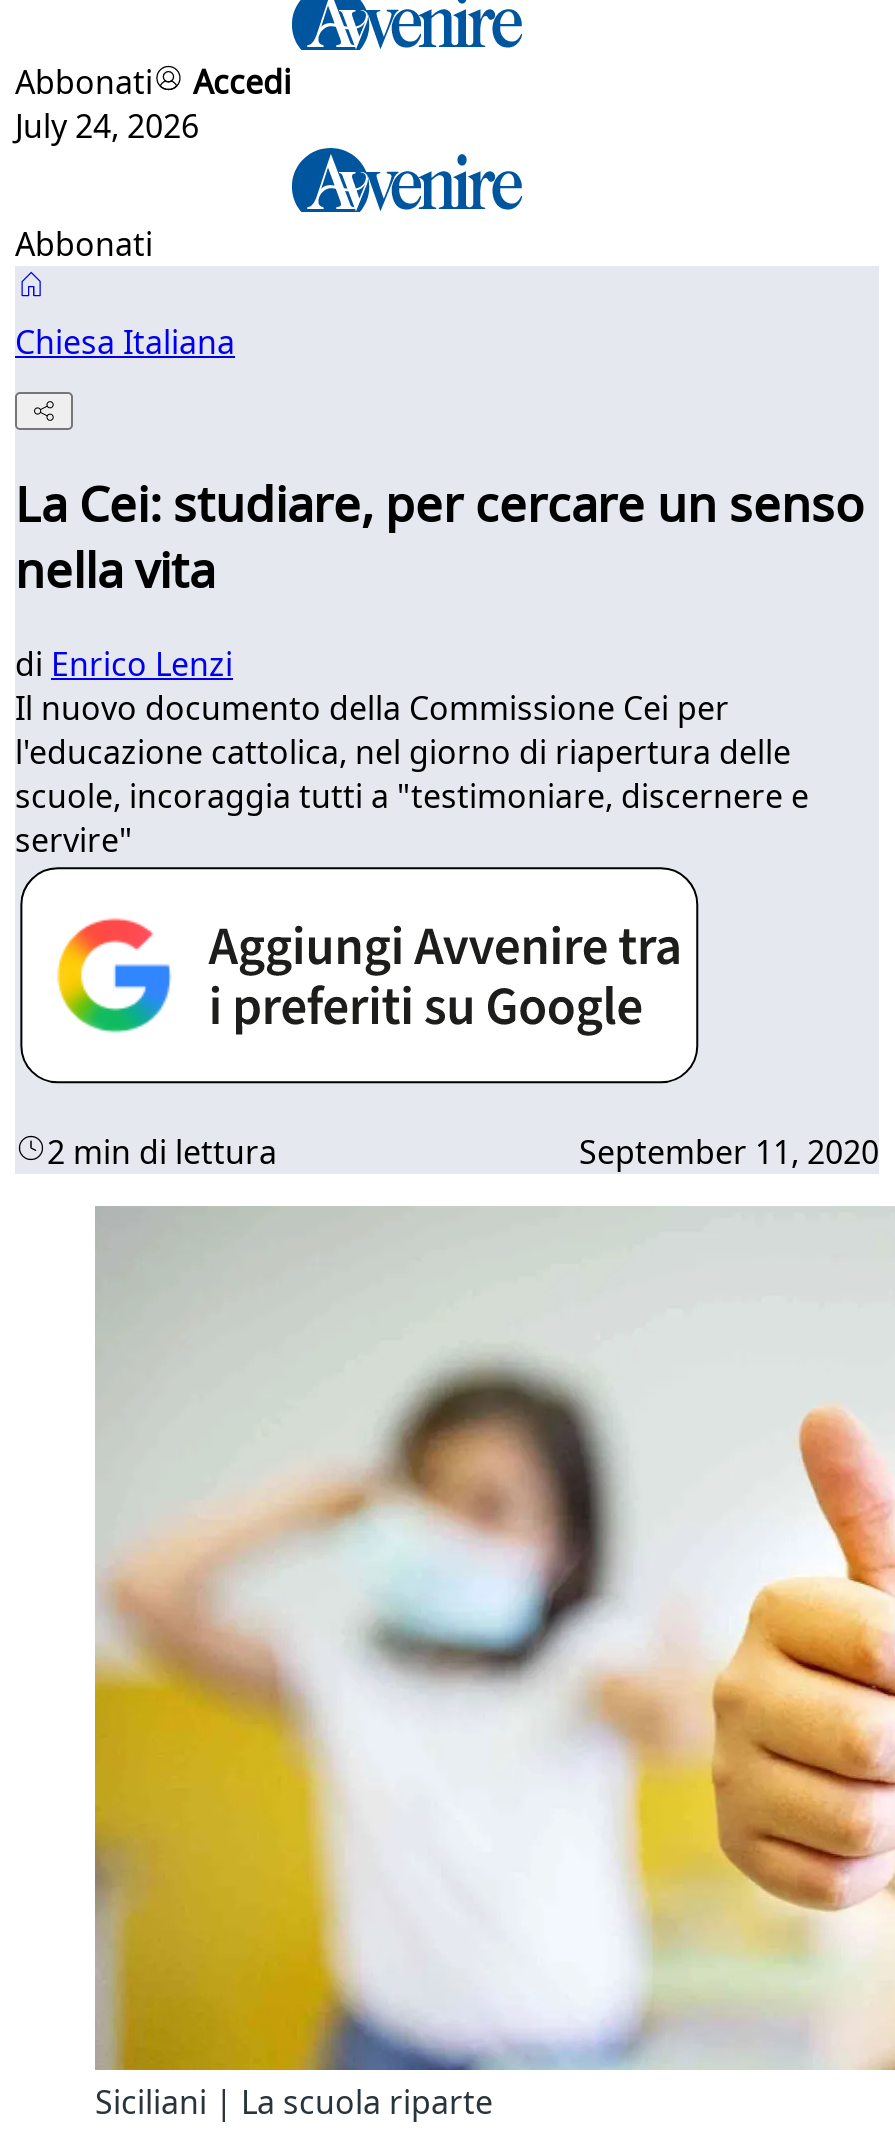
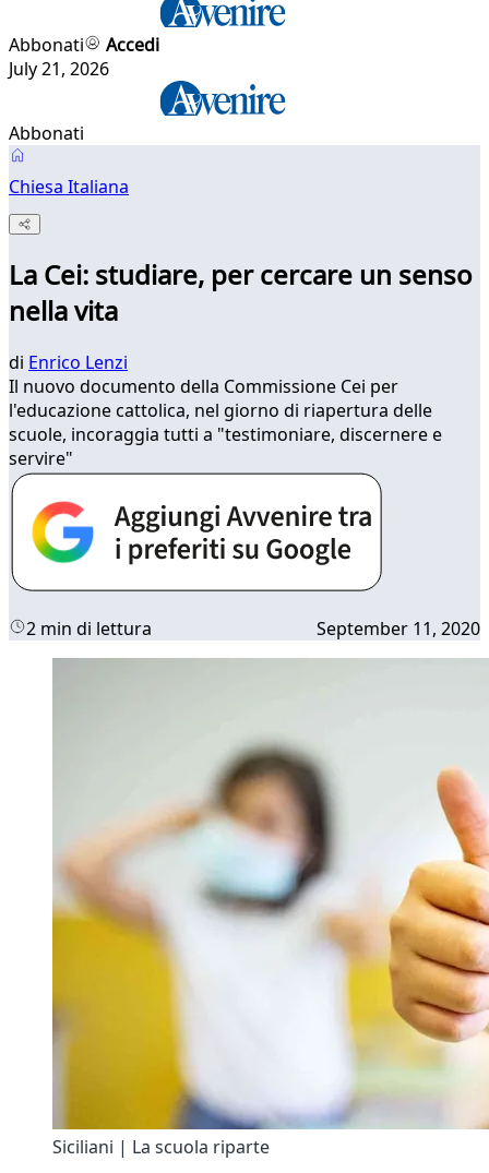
[15,104,199,148] July 24, 2026 -> [9,57,109,81] July 21, 2026

